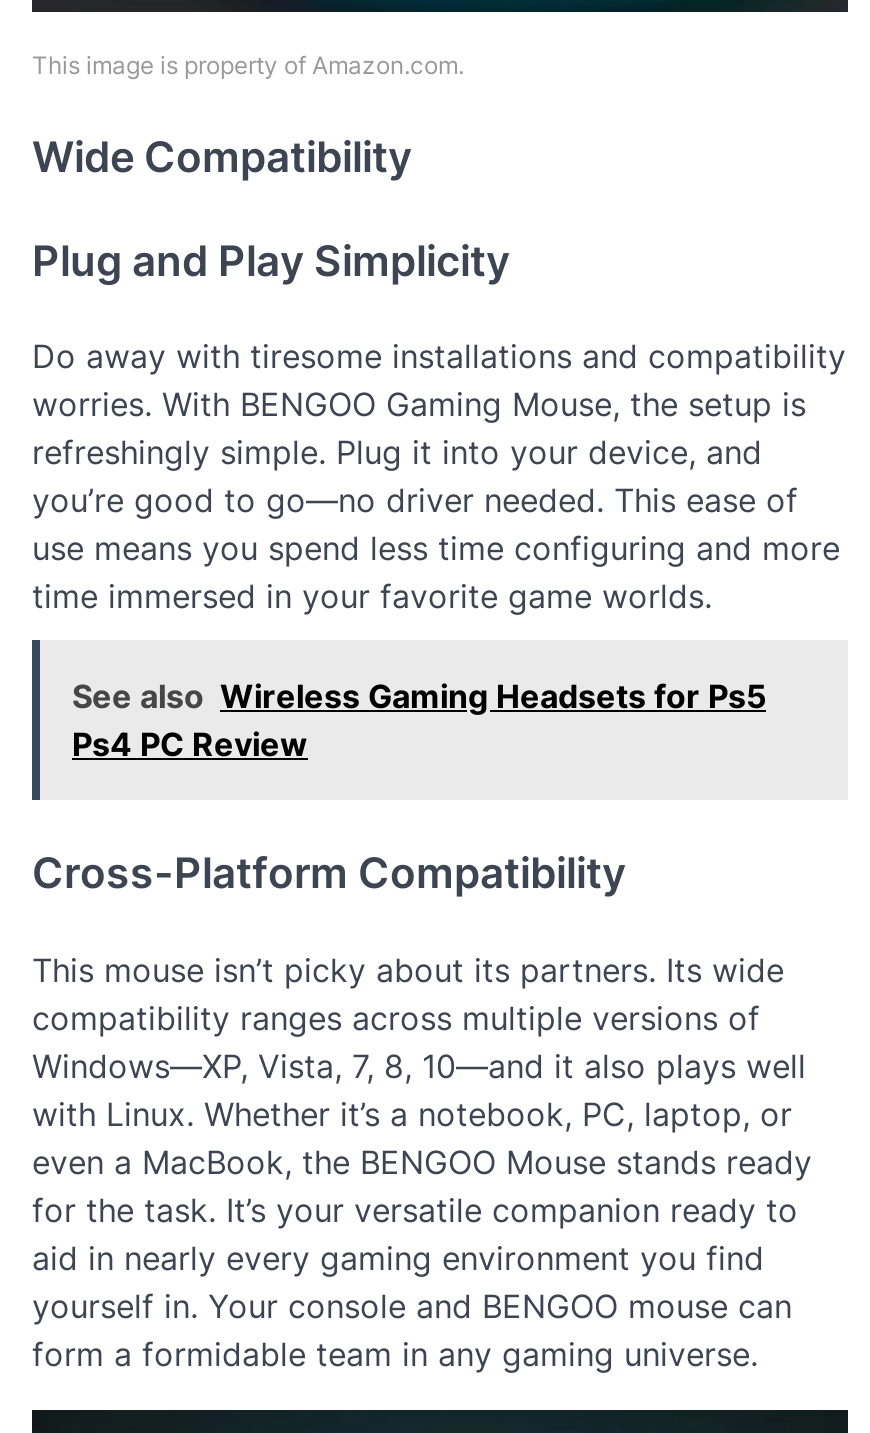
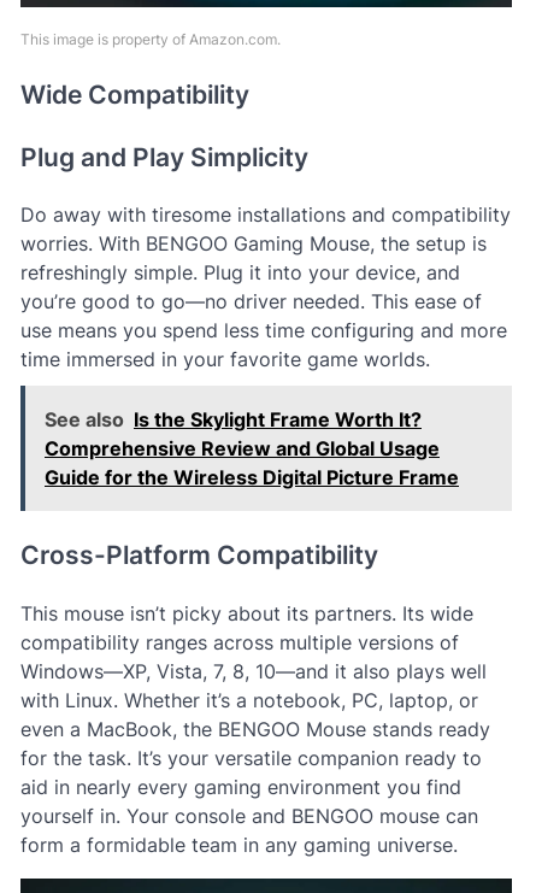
[72,677,766,765] See also Wireless Gaming Headsets for Ps5 | Ps4 PC Review -> [45,408,459,490] See also Is the Skylight Frame Worth It? | Comprehensive Review and Global Usage | Guide for the Wireless Digital Picture Frame

